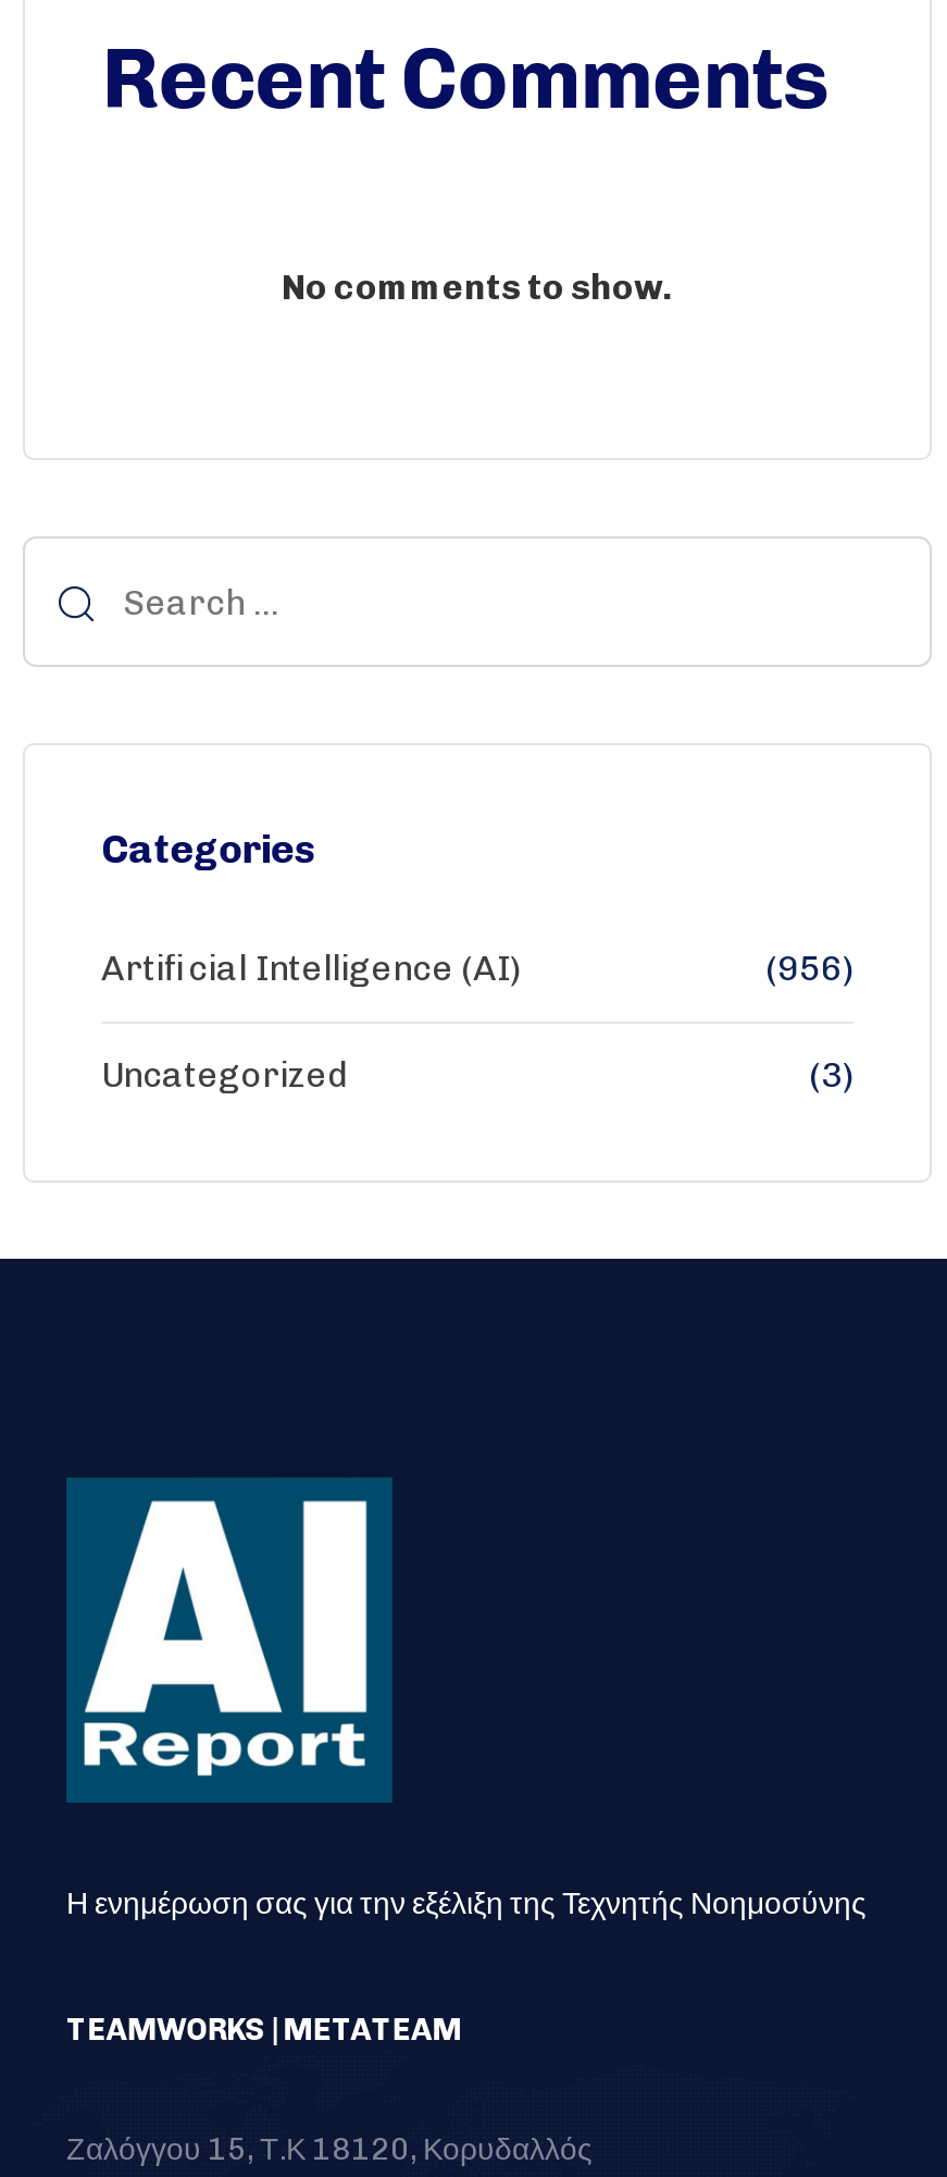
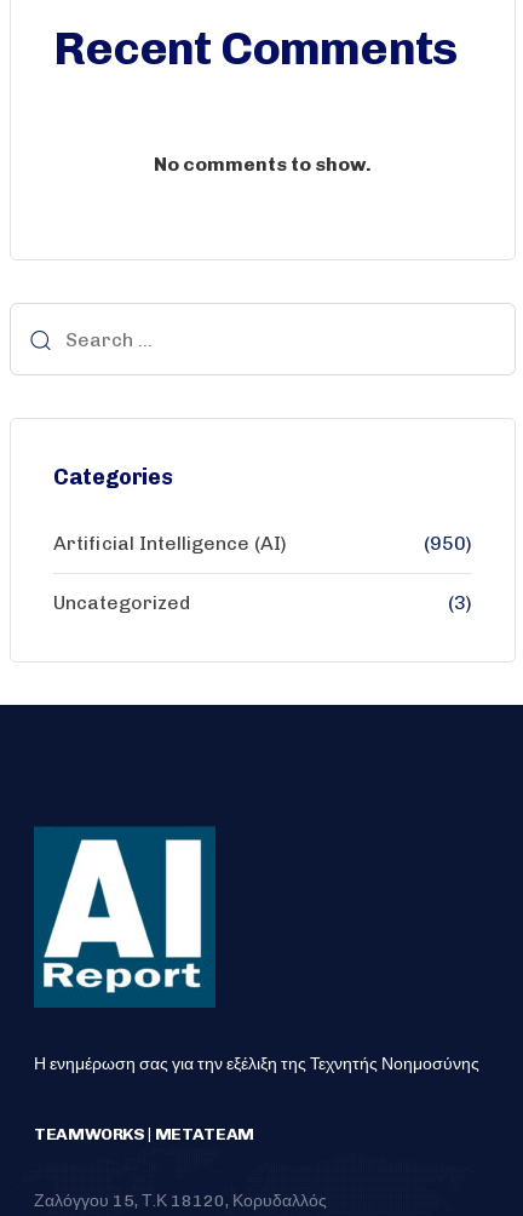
[767,948,853,989] (956) -> [424,532,472,555] (950)

